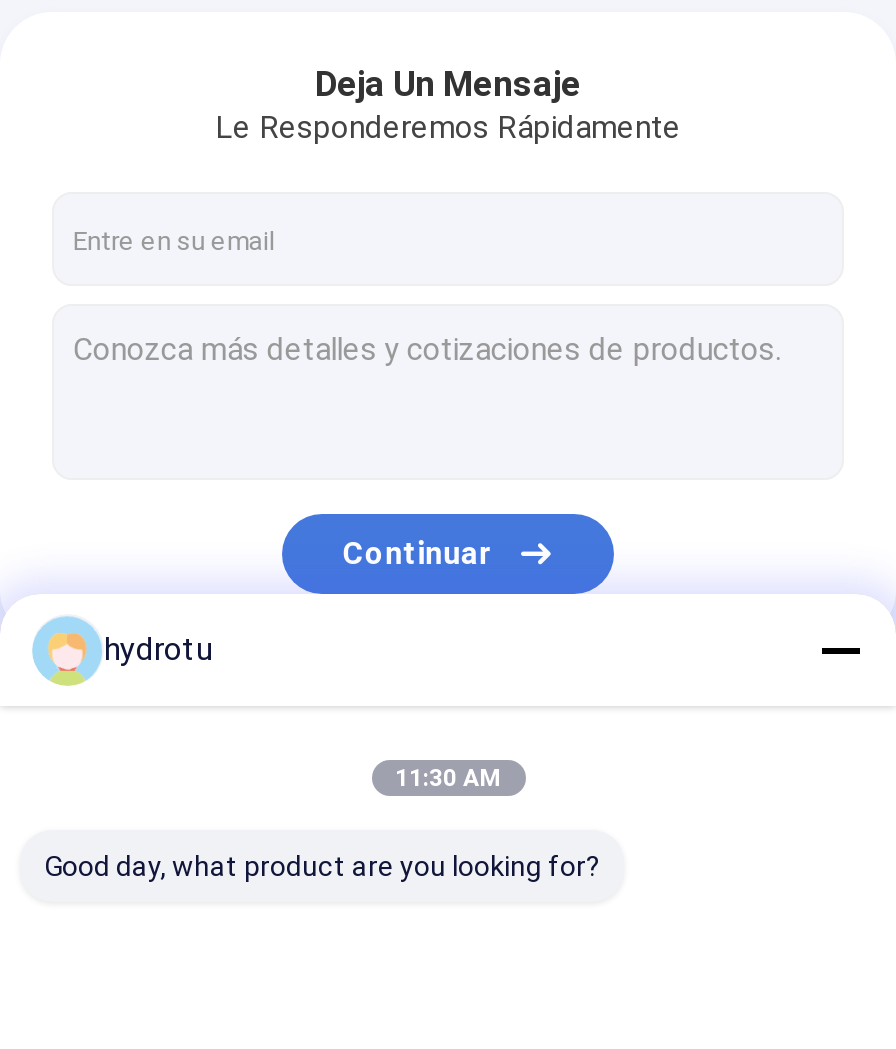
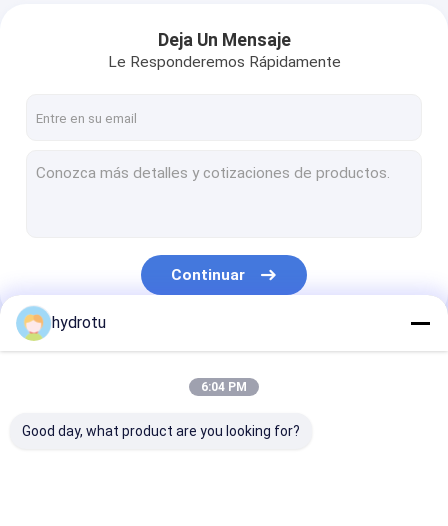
[395,764,501,792] 11:30 AM -> [201,380,247,394] 6:04 PM

